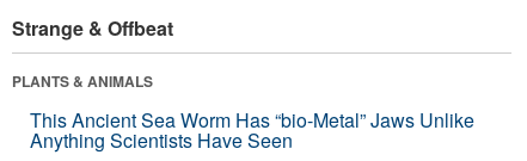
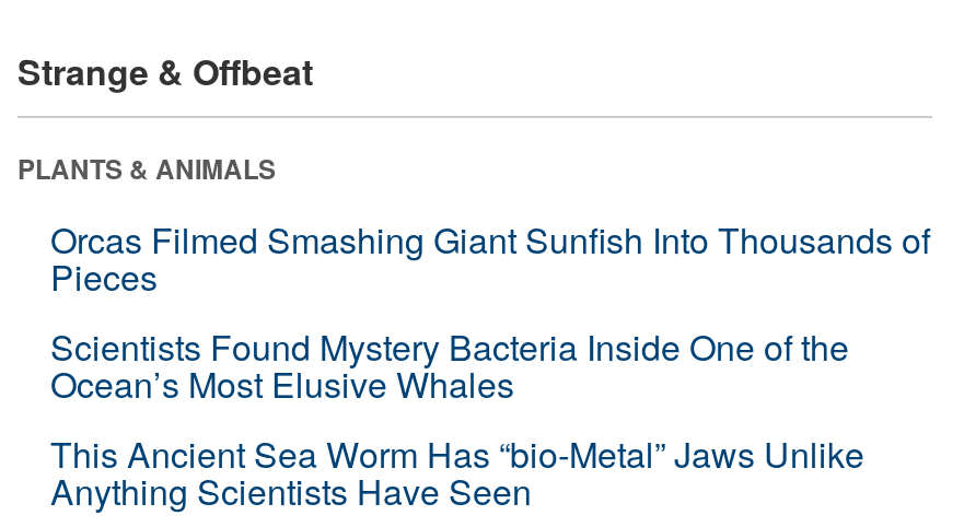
none -> [50,214,930,408] Orcas Filmed Smashing Giant Sunfish Into Thousands of | Pieces | Scientists Found Mystery Bacteria Inside One of the | Ocean’s Most Elusive Whales

